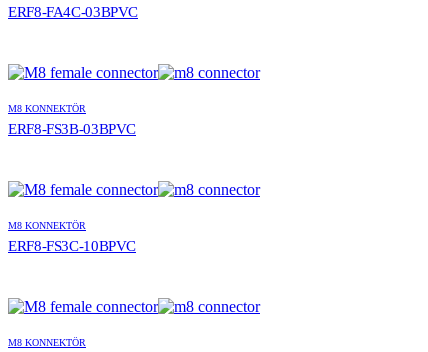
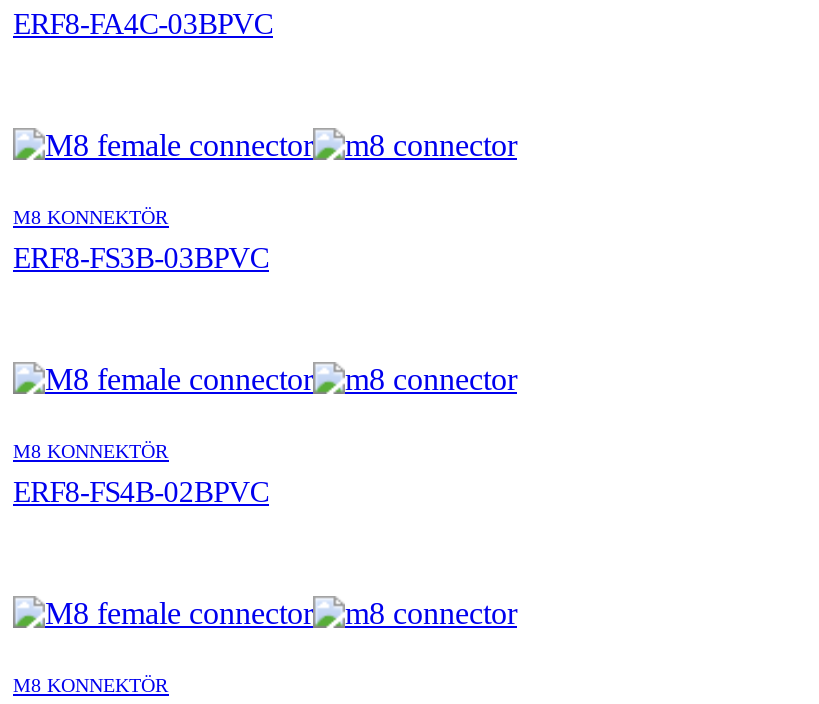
[8,238,136,254] ERF8-FS3C-10BPVC -> [13,476,269,508] ERF8-FS4B-02BPVC

